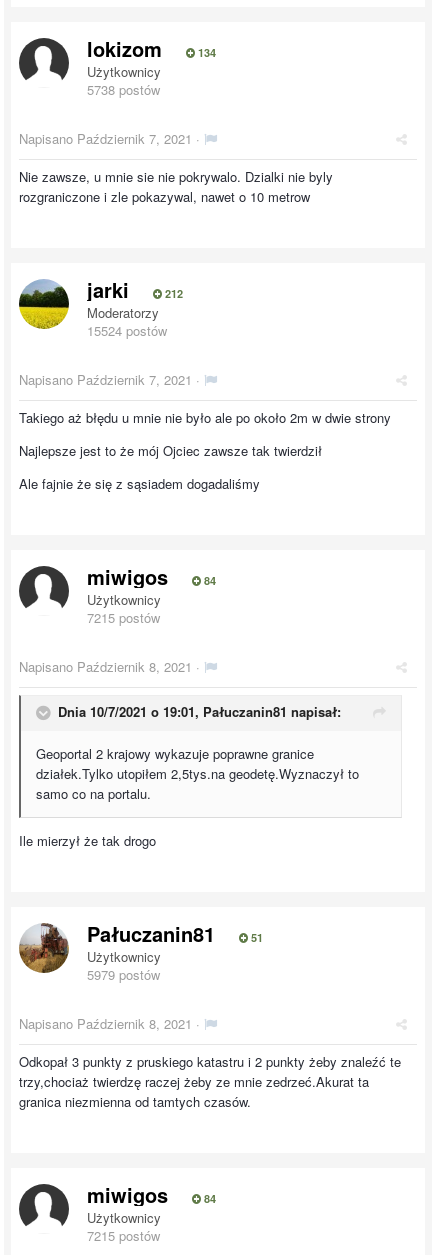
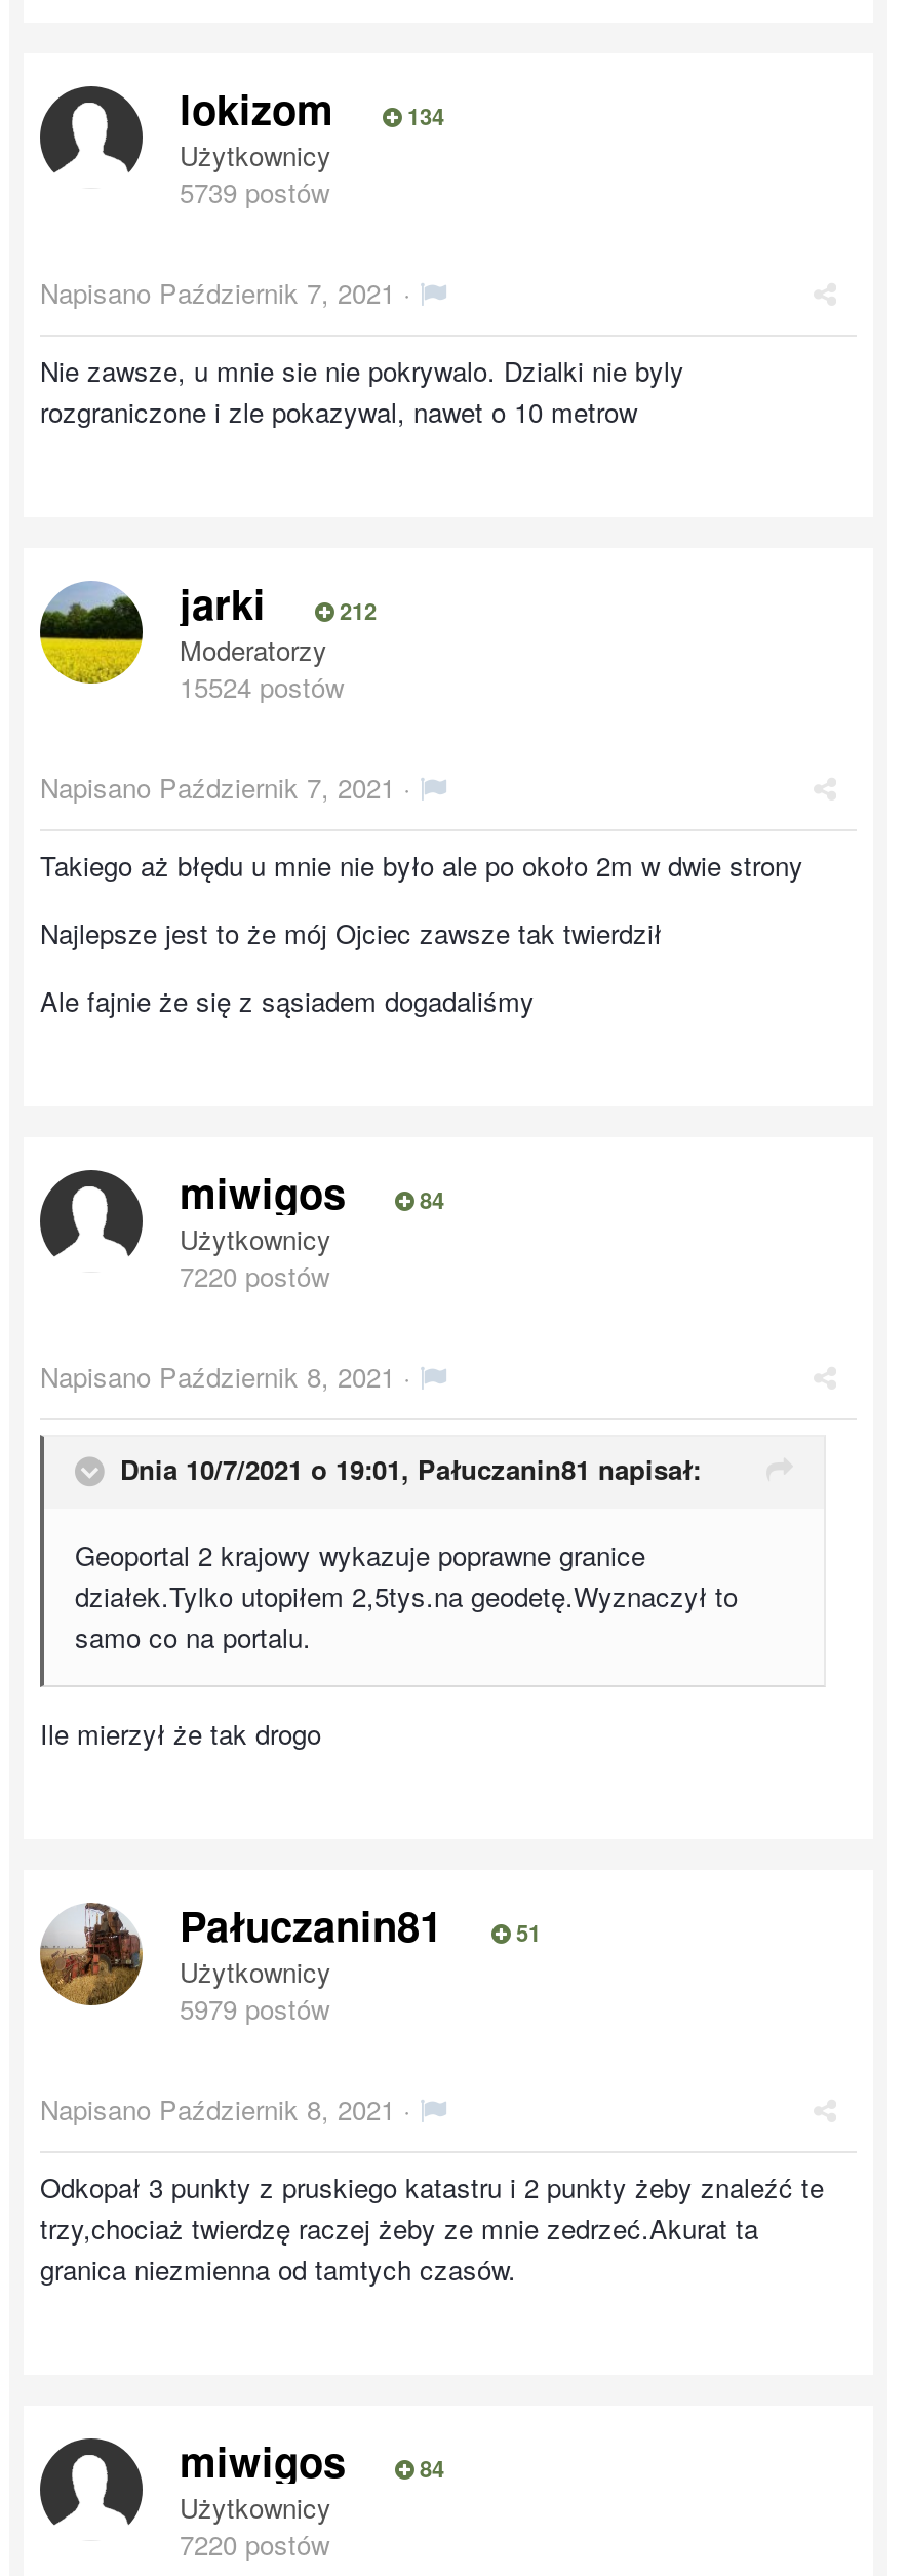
[87,80,160,99] 5738 postów -> [180,172,329,211] 5739 postów
[87,608,160,627] 7215 postów -> [180,1256,329,1295] 7220 postów
[87,1226,160,1245] 7215 postów -> [180,2525,329,2564] 7220 postów

